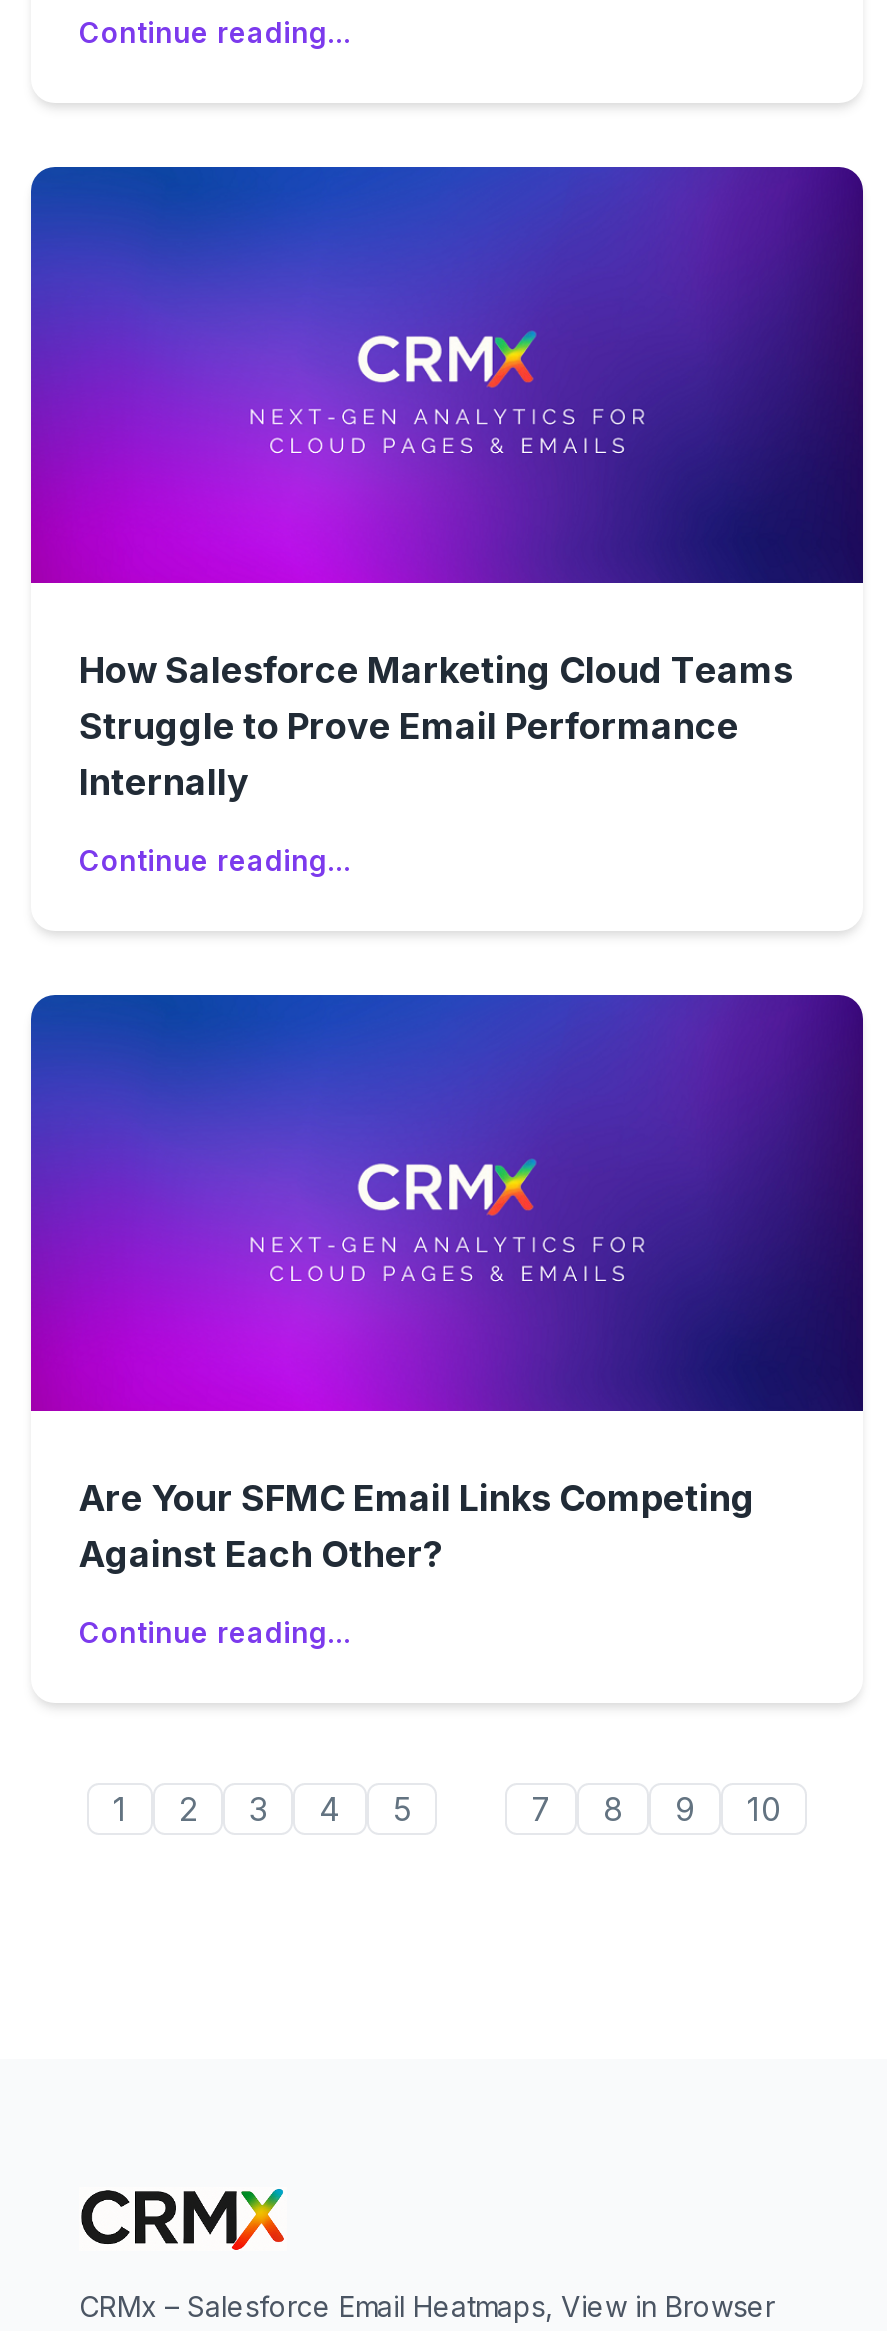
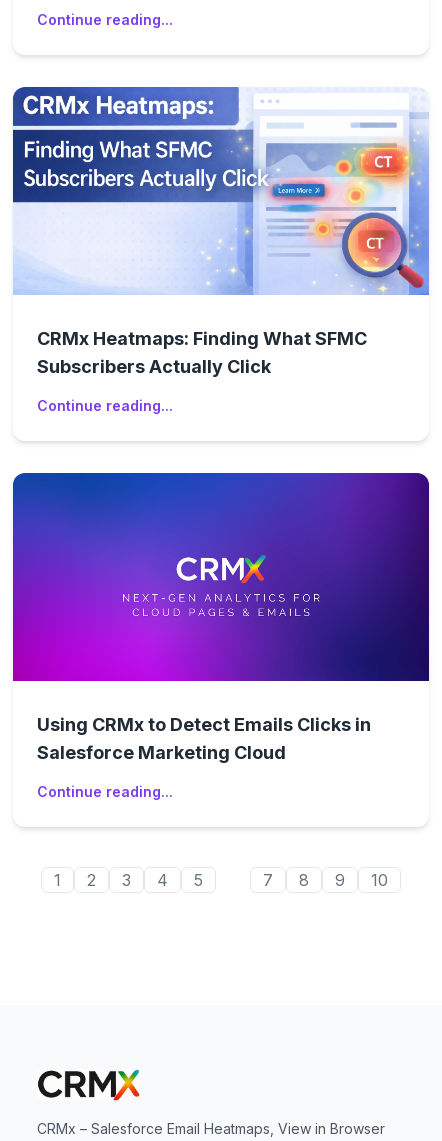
[29,165,865,803] [image] | How Salesforce Marketing Cloud Teams | Struggle to Prove Email Performance | Internally -> [13,87,430,377] [image] | CRMx Heatmaps: Finding What SFMC | Subscribers Actually Click
[79,1477,755,1575] Are Your SFMC Email Links Competing | Against Each Other? -> [37,714,371,763] Using CRMx to Detect Emails Clicks in | Salesforce Marketing Cloud

